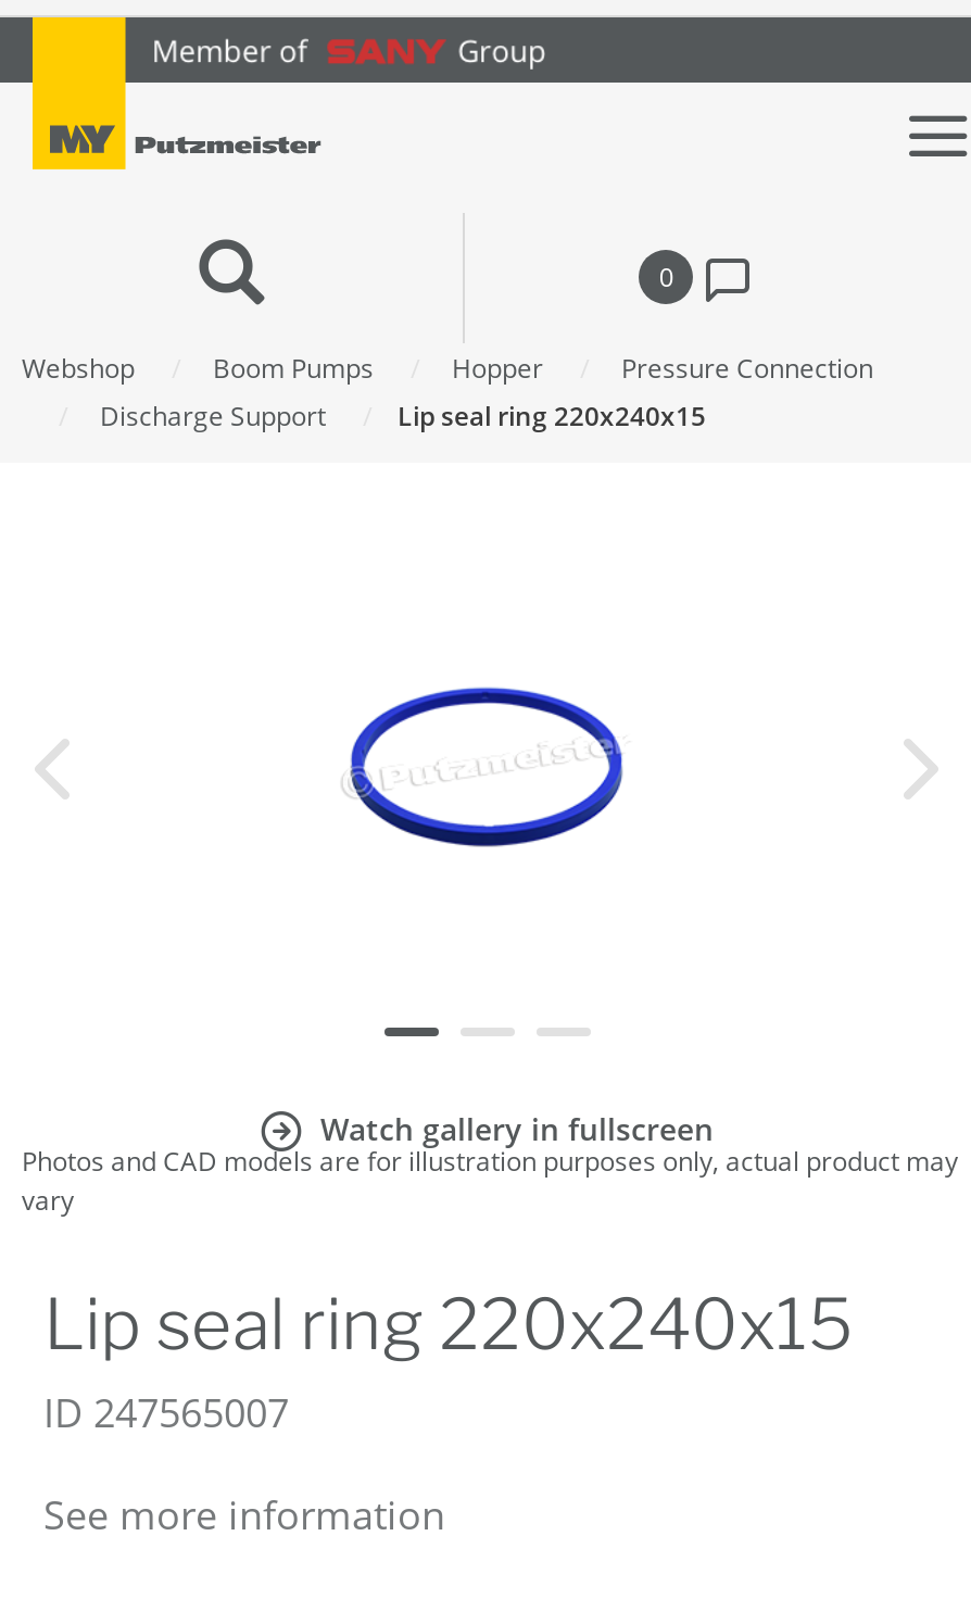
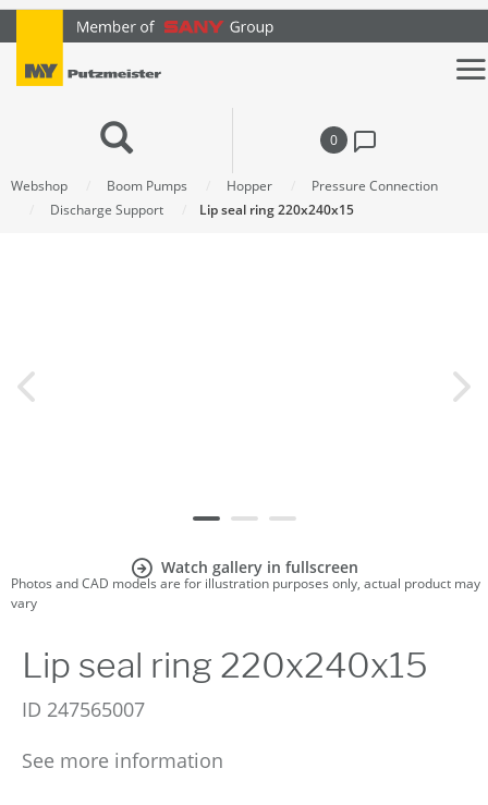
[348,684,626,849] [image] -> none

